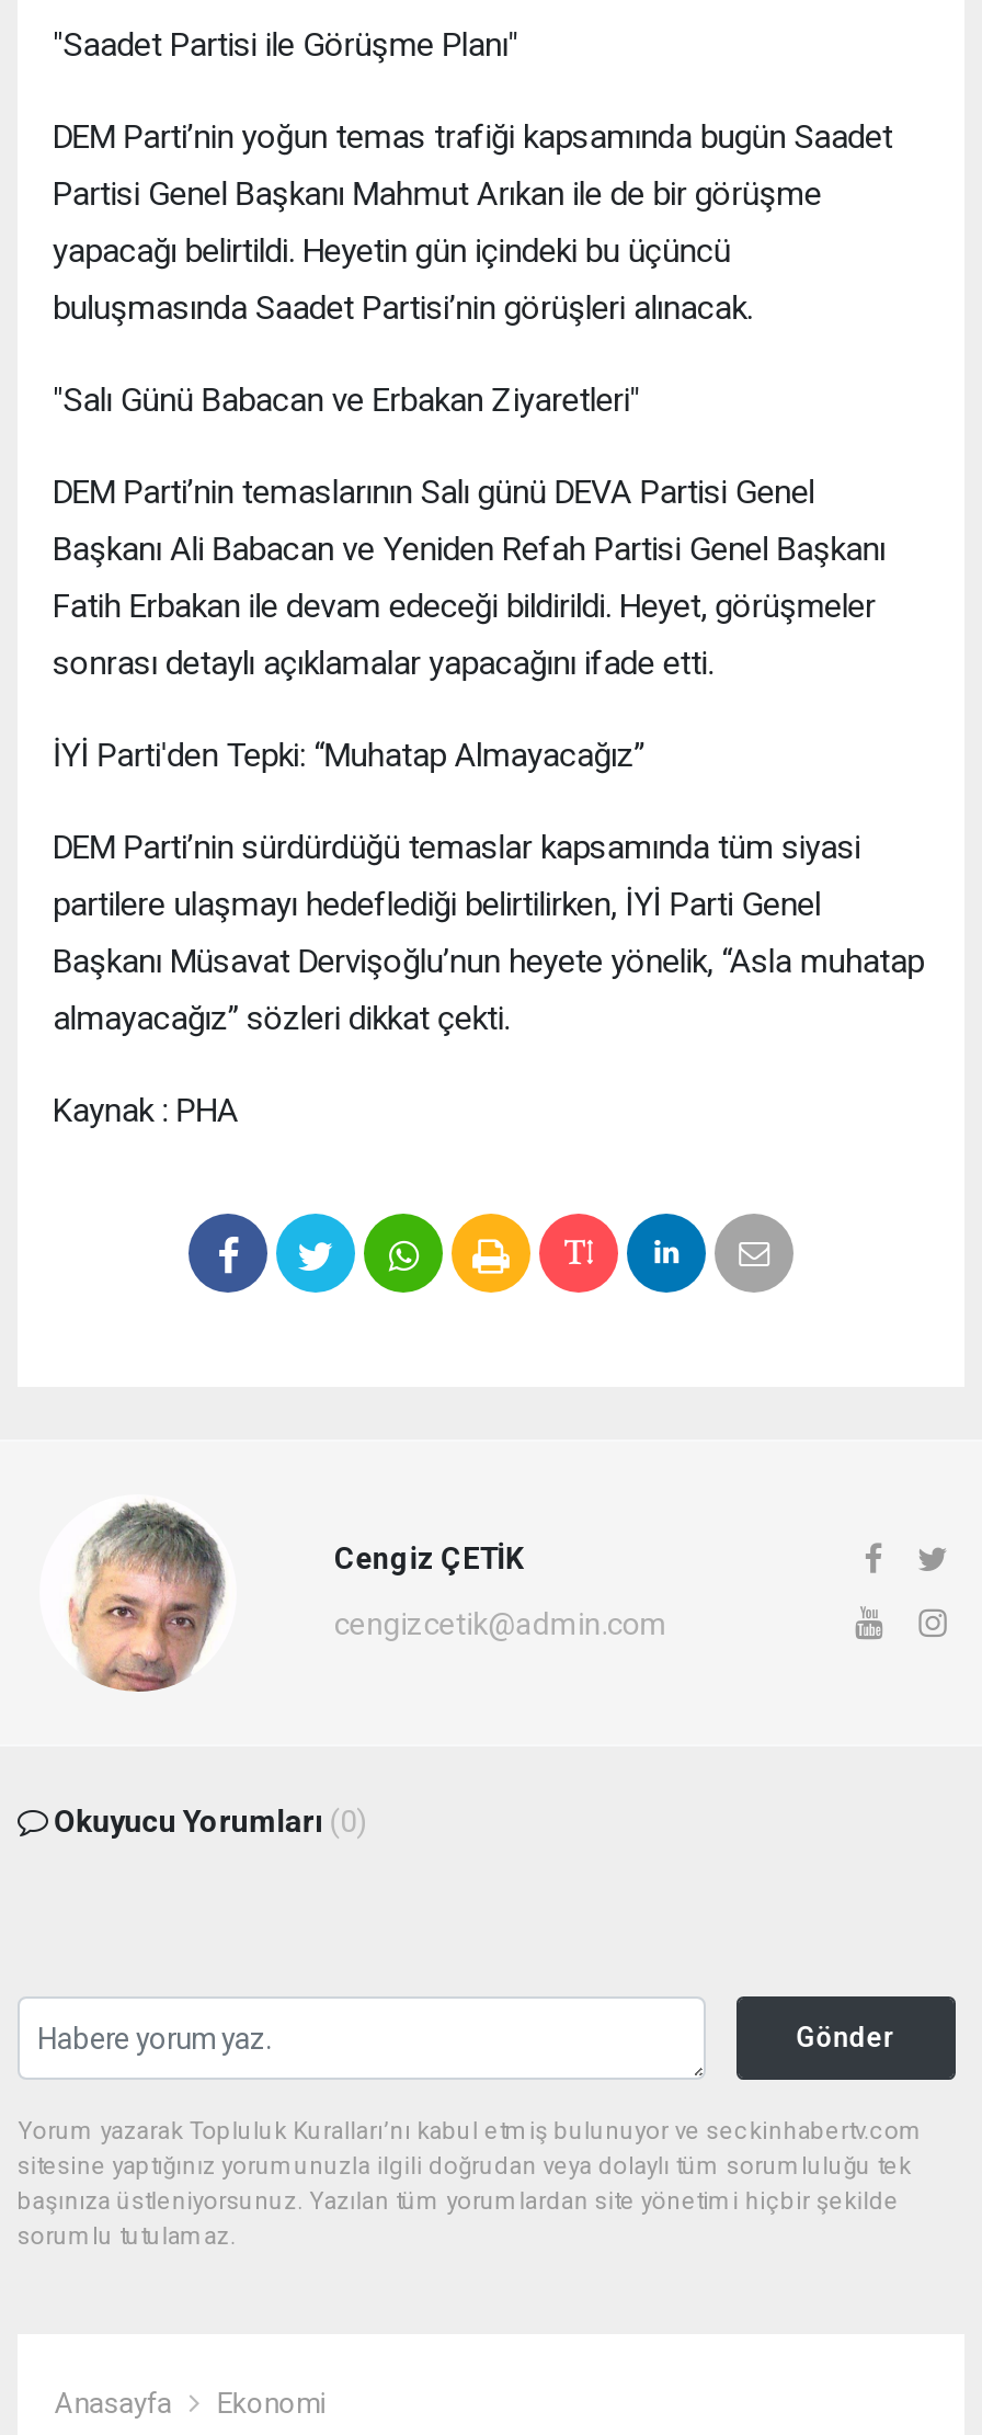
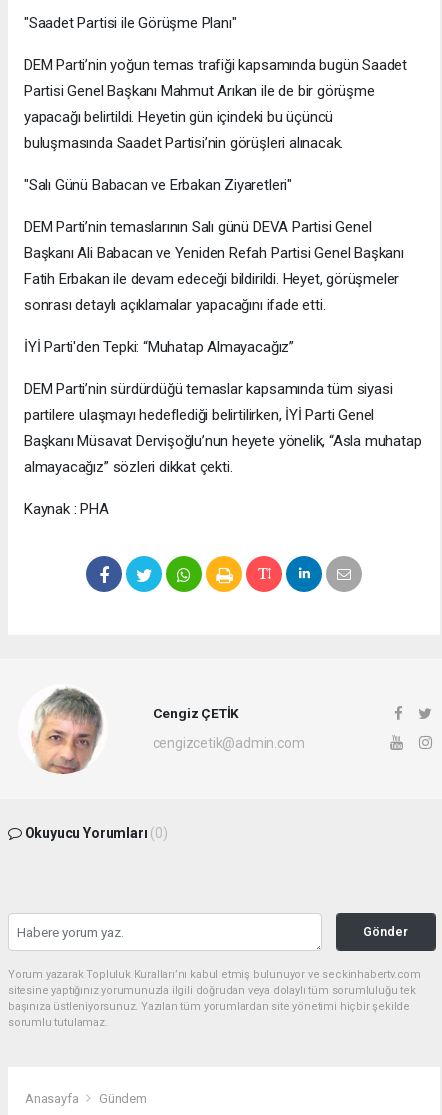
[217,2387,326,2420] Ekonomi -> [99,1091,147,1106] Gündem

